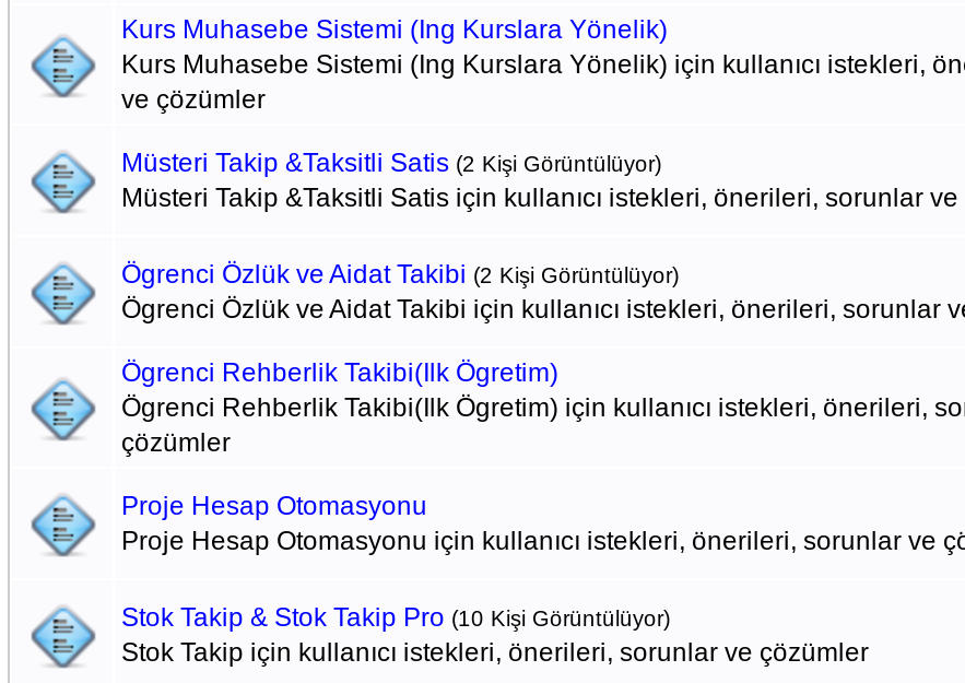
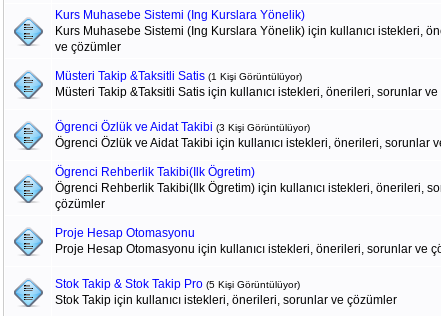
[121,148,661,178] Müsteri Takip &Taksitli Satis (2 Kişi Görüntülüyor) -> [55,69,302,83] Müsteri Takip &Taksitli Satis (1 Kişi Görüntülüyor)
[121,259,679,290] Ögrenci Özlük ve Aidat Takibi (2 Kişi Görüntülüyor) -> [55,120,310,134] Ögrenci Özlük ve Aidat Takibi (3 Kişi Görüntülüyor)
[121,602,670,633] Stok Takip & Stok Takip Pro (10 Kişi Görüntülüyor) -> [55,277,300,291] Stok Takip & Stok Takip Pro (5 Kişi Görüntülüyor)

